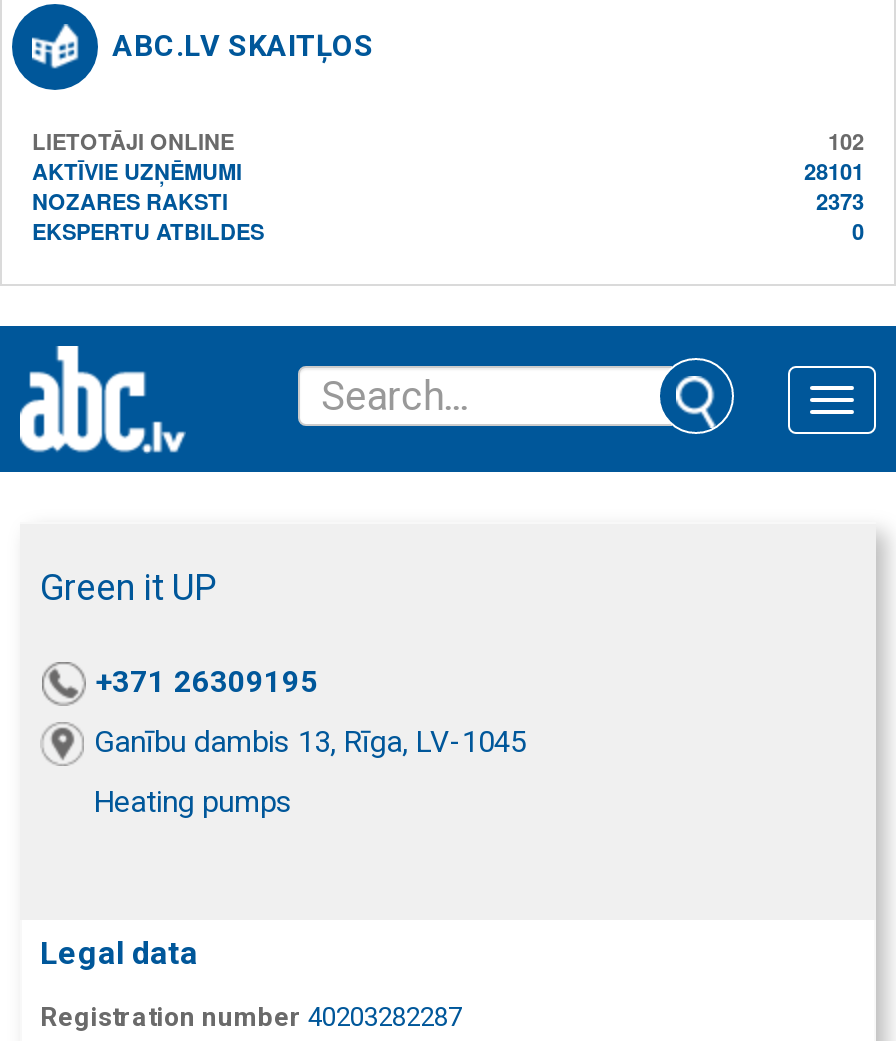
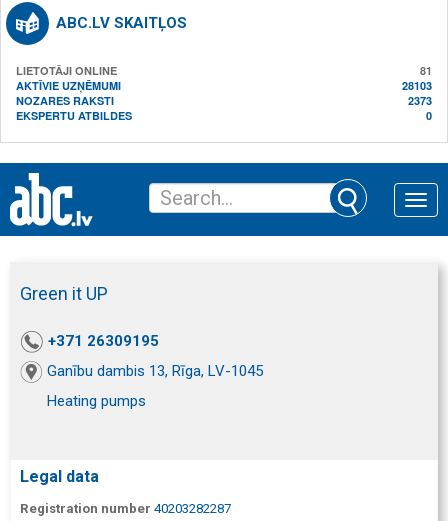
[828,126,864,156] 102 -> [420,63,432,78] 81
[804,156,864,186] 28101 -> [402,78,432,93] 28103

